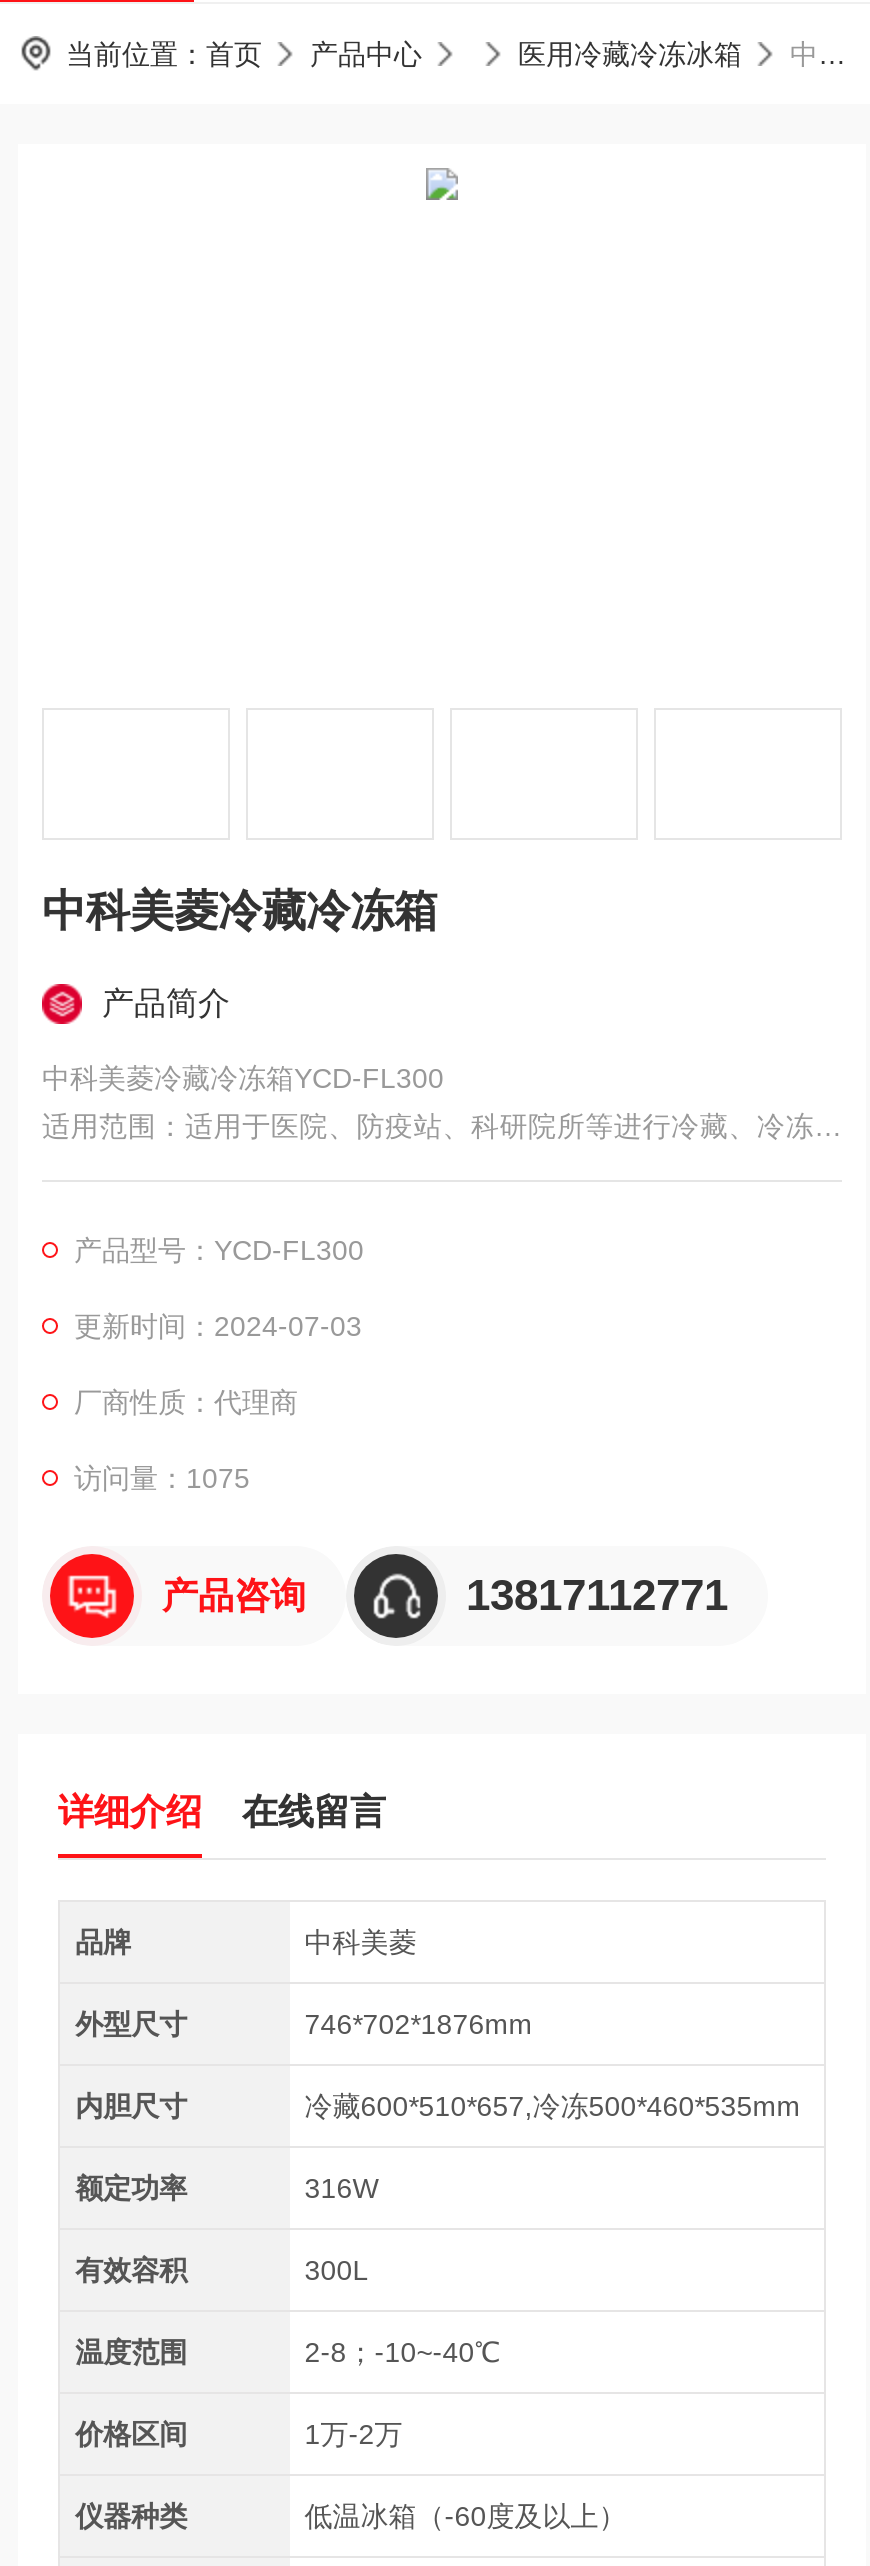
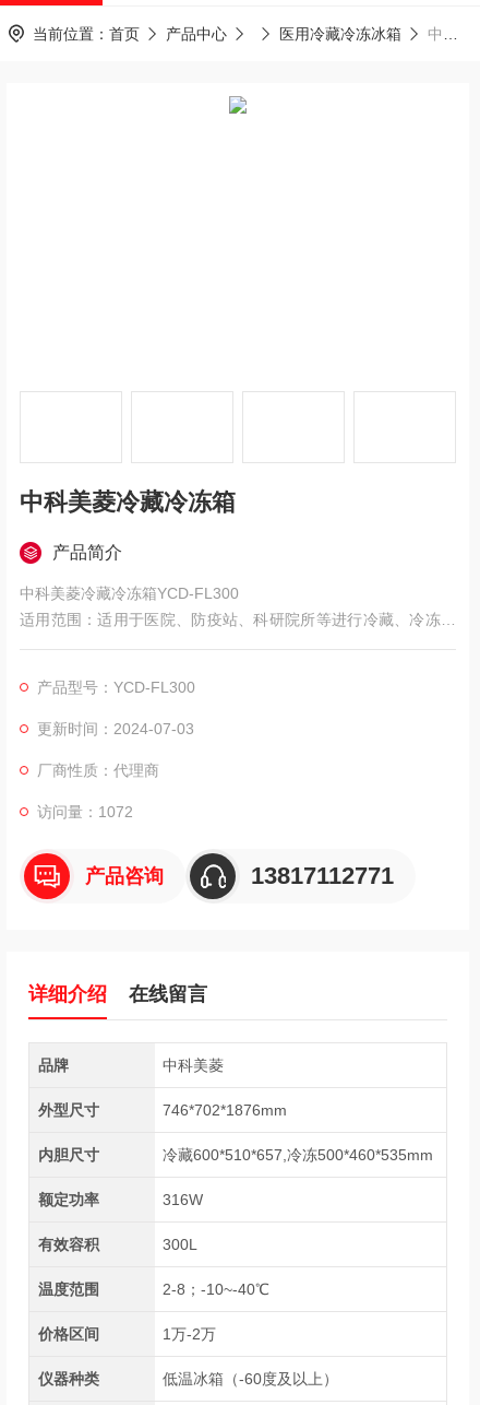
[74,1462,250,1494] 访问量：1075 -> [37,803,133,820] 访问量：1072

